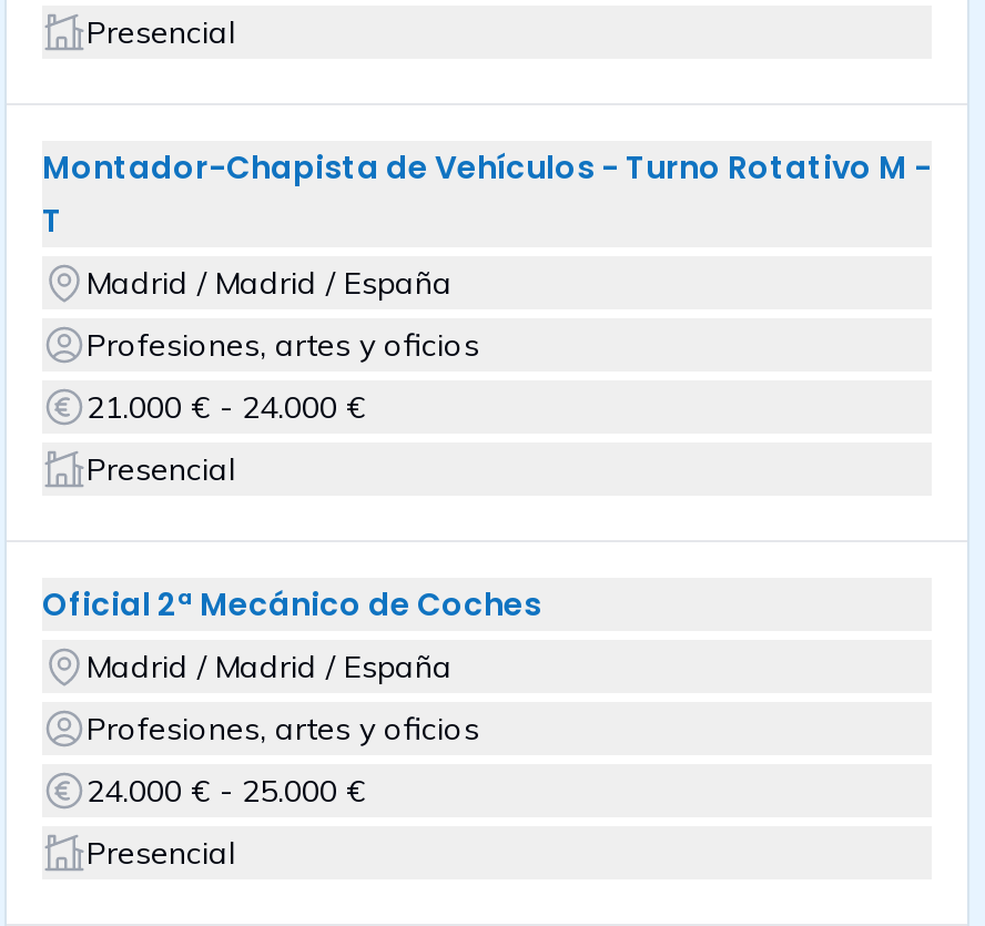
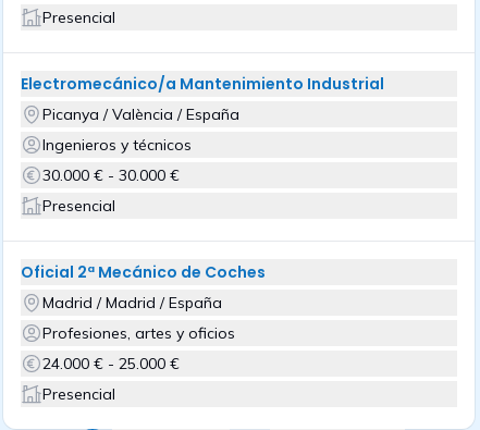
[42,145,932,303] Montador-Chapista de Vehículos - Turno Rotativo M - | T | Madrid / Madrid / España -> [21,73,384,124] Electromecánico/a Mantenimiento Industrial | Picanya / València / España
[87,325,479,365] Profesiones, artes y oficios -> [42,135,192,155] Ingenieros y técnicos
[87,387,366,427] 21.000 € - 24.000 € -> [42,165,180,185] 30.000 € - 30.000 €

